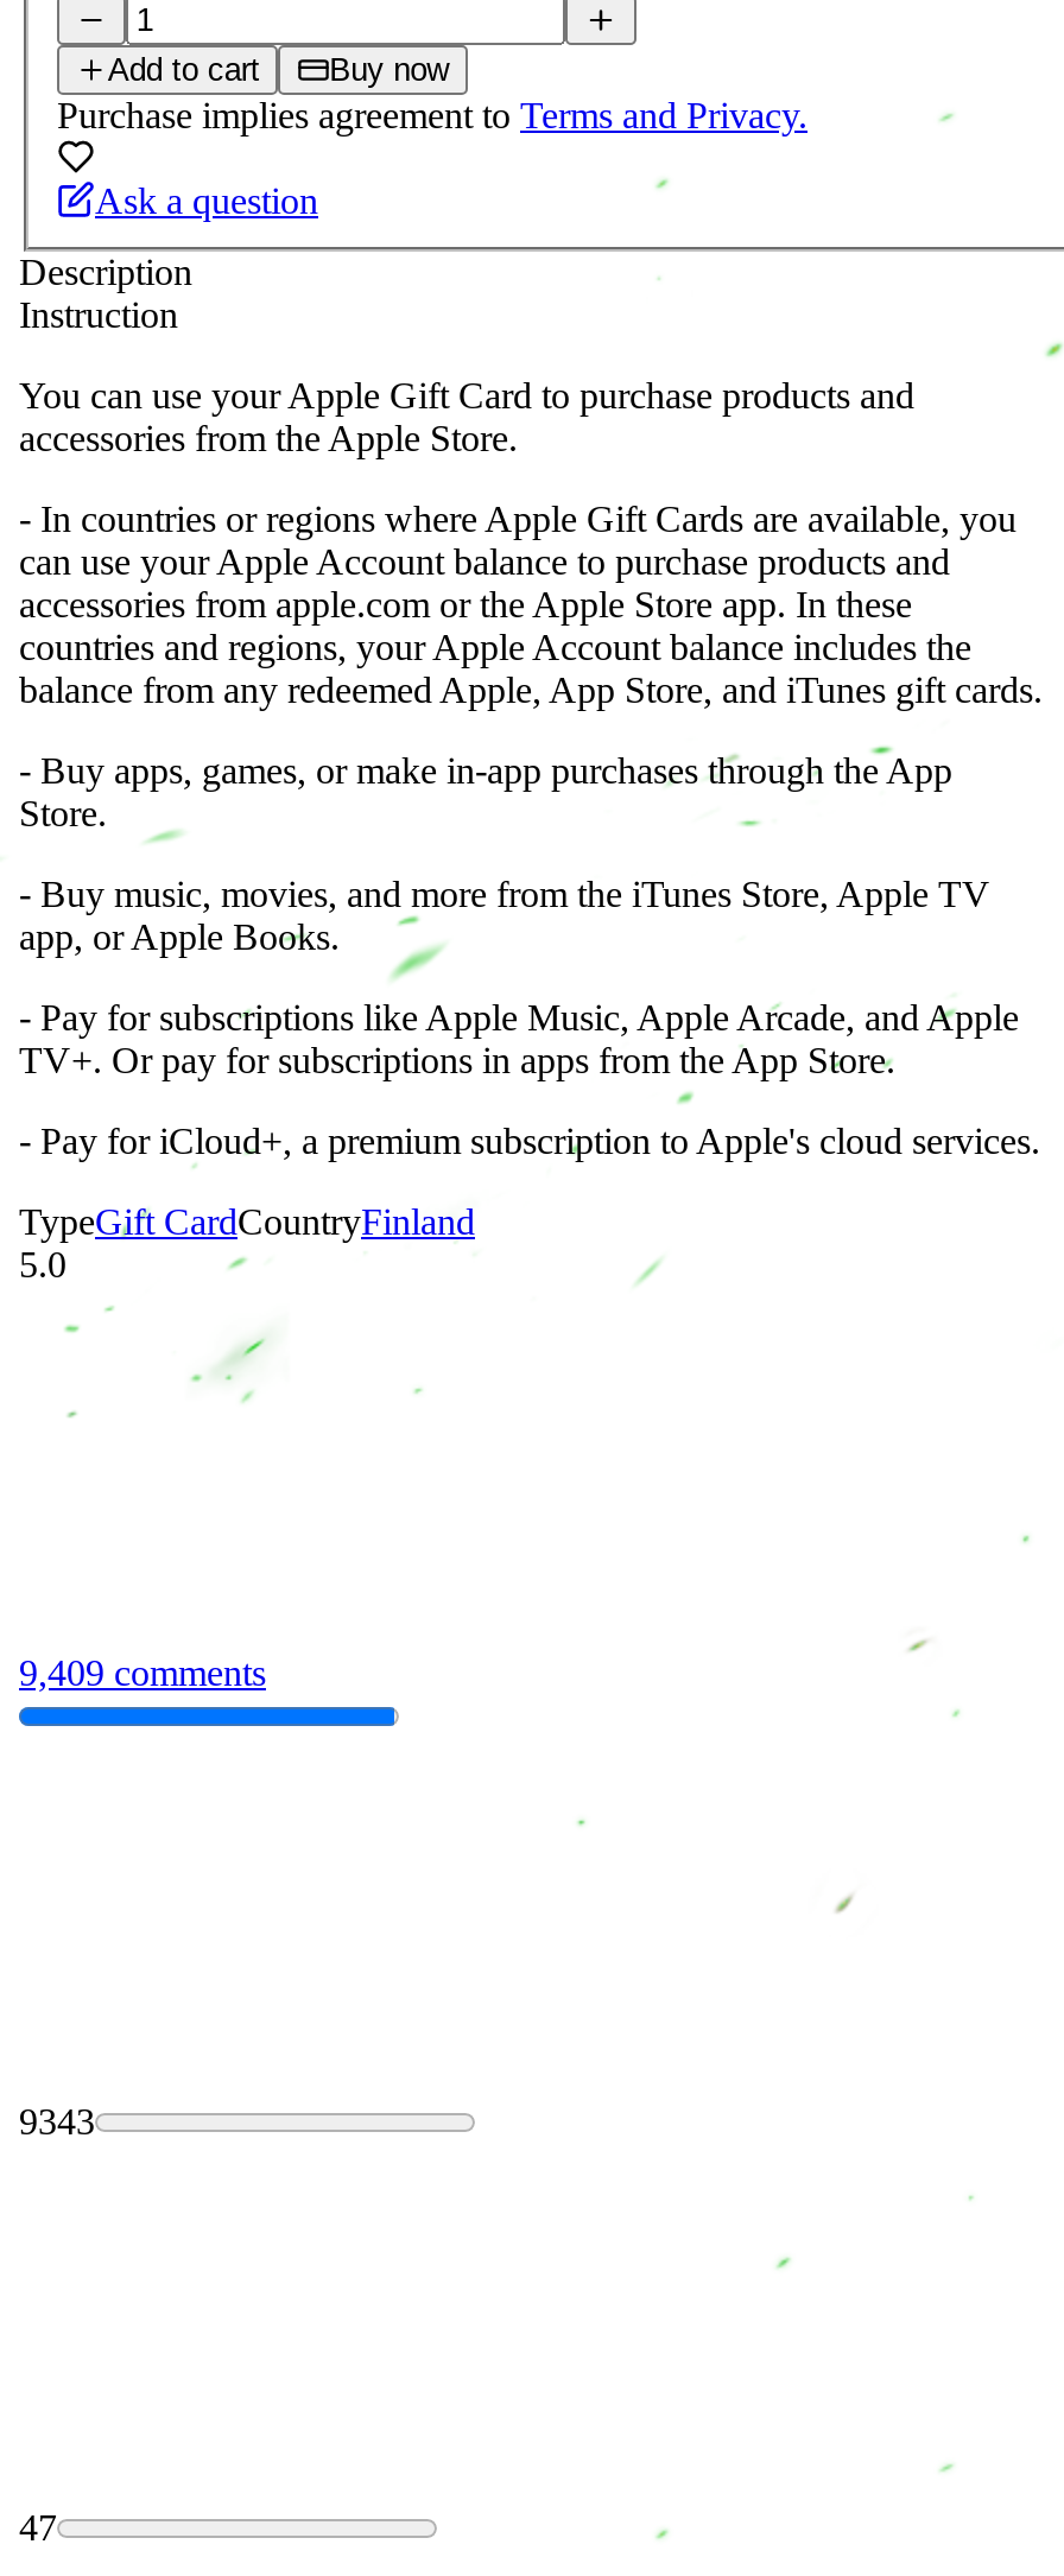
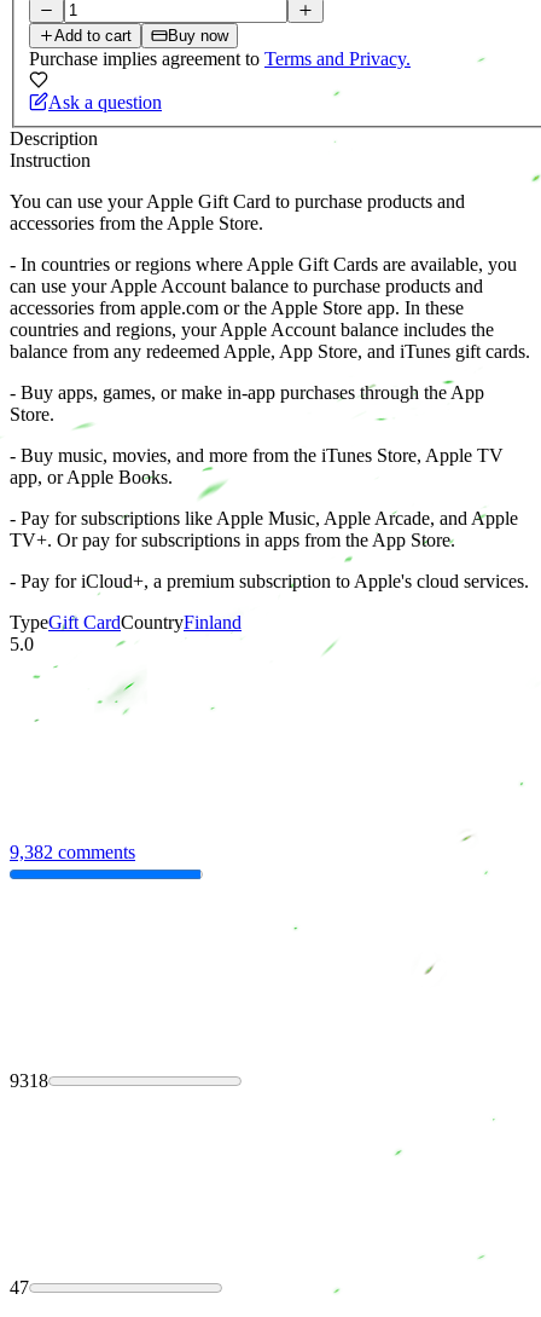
[19,1652,266,1692] 9,409 comments -> [10,841,135,862] 9,382 comments
[19,2101,95,2142] 9343 -> [10,1070,48,1091] 9318

